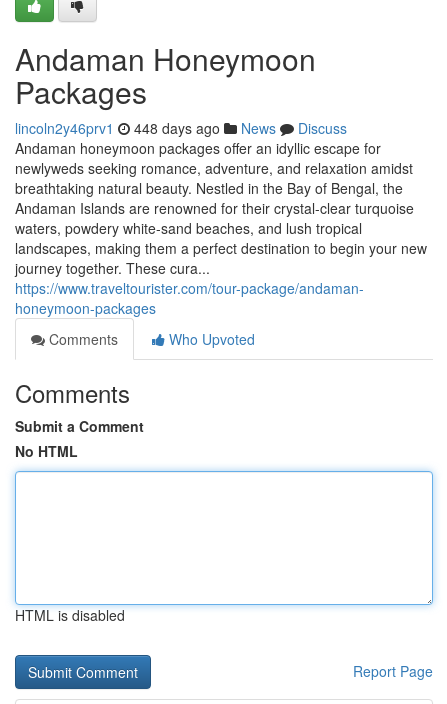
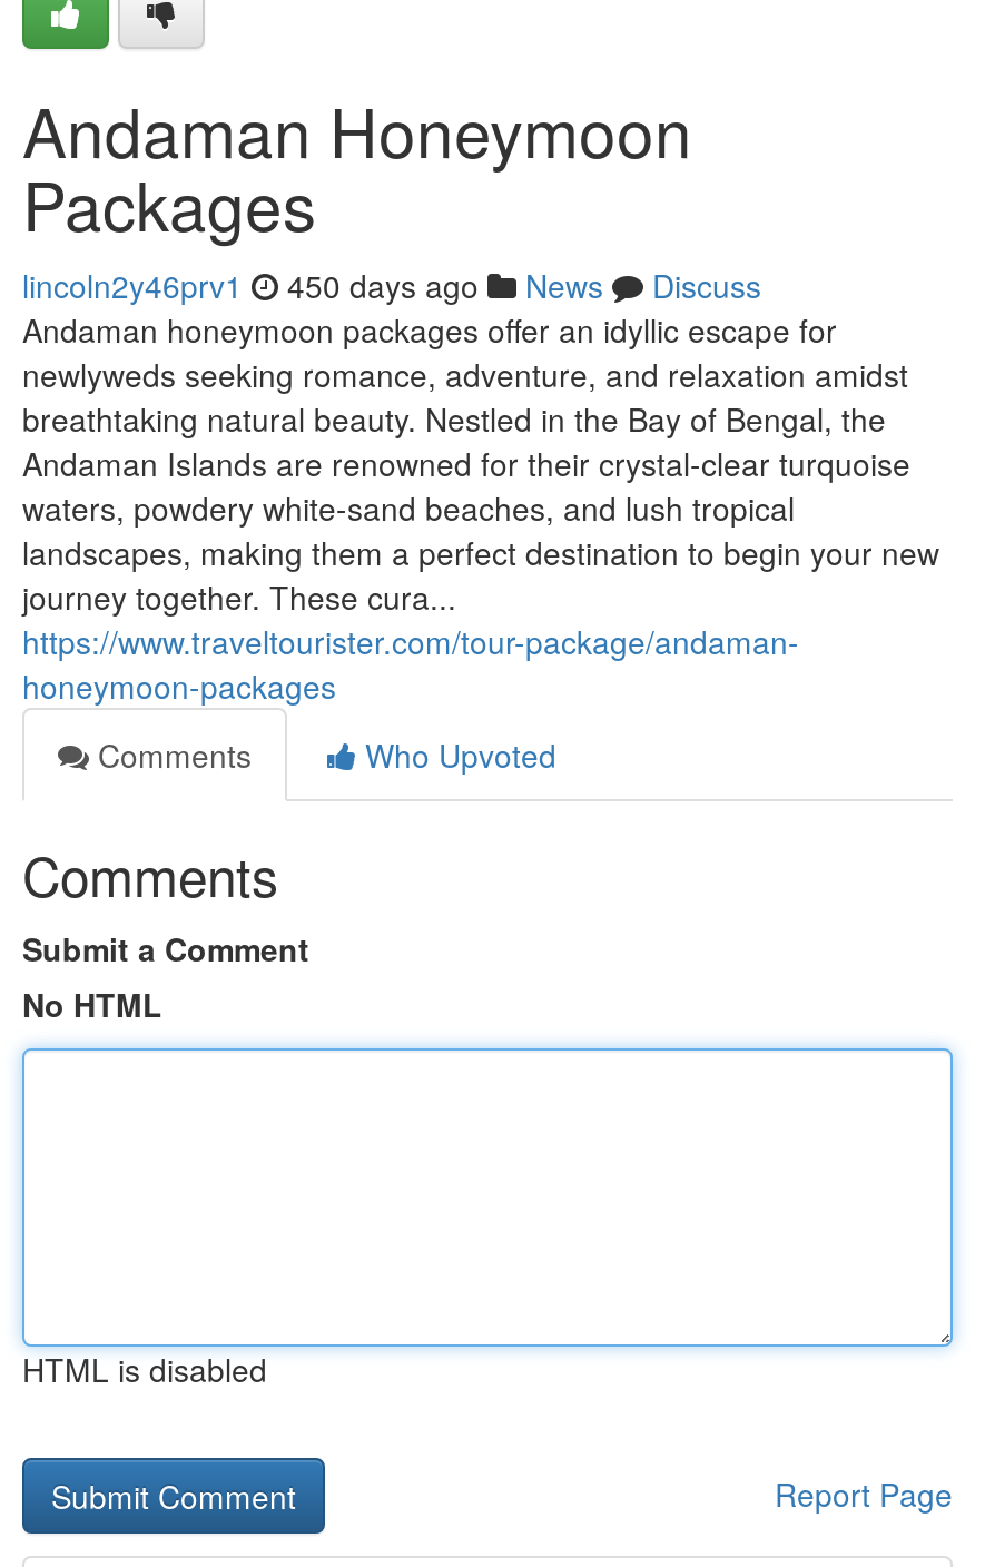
[15,118,347,138] lincoln2y46prv1 448 days ago News Discuss -> [22,263,761,307] lincoln2y46prv1 450 days ago News Discuss

